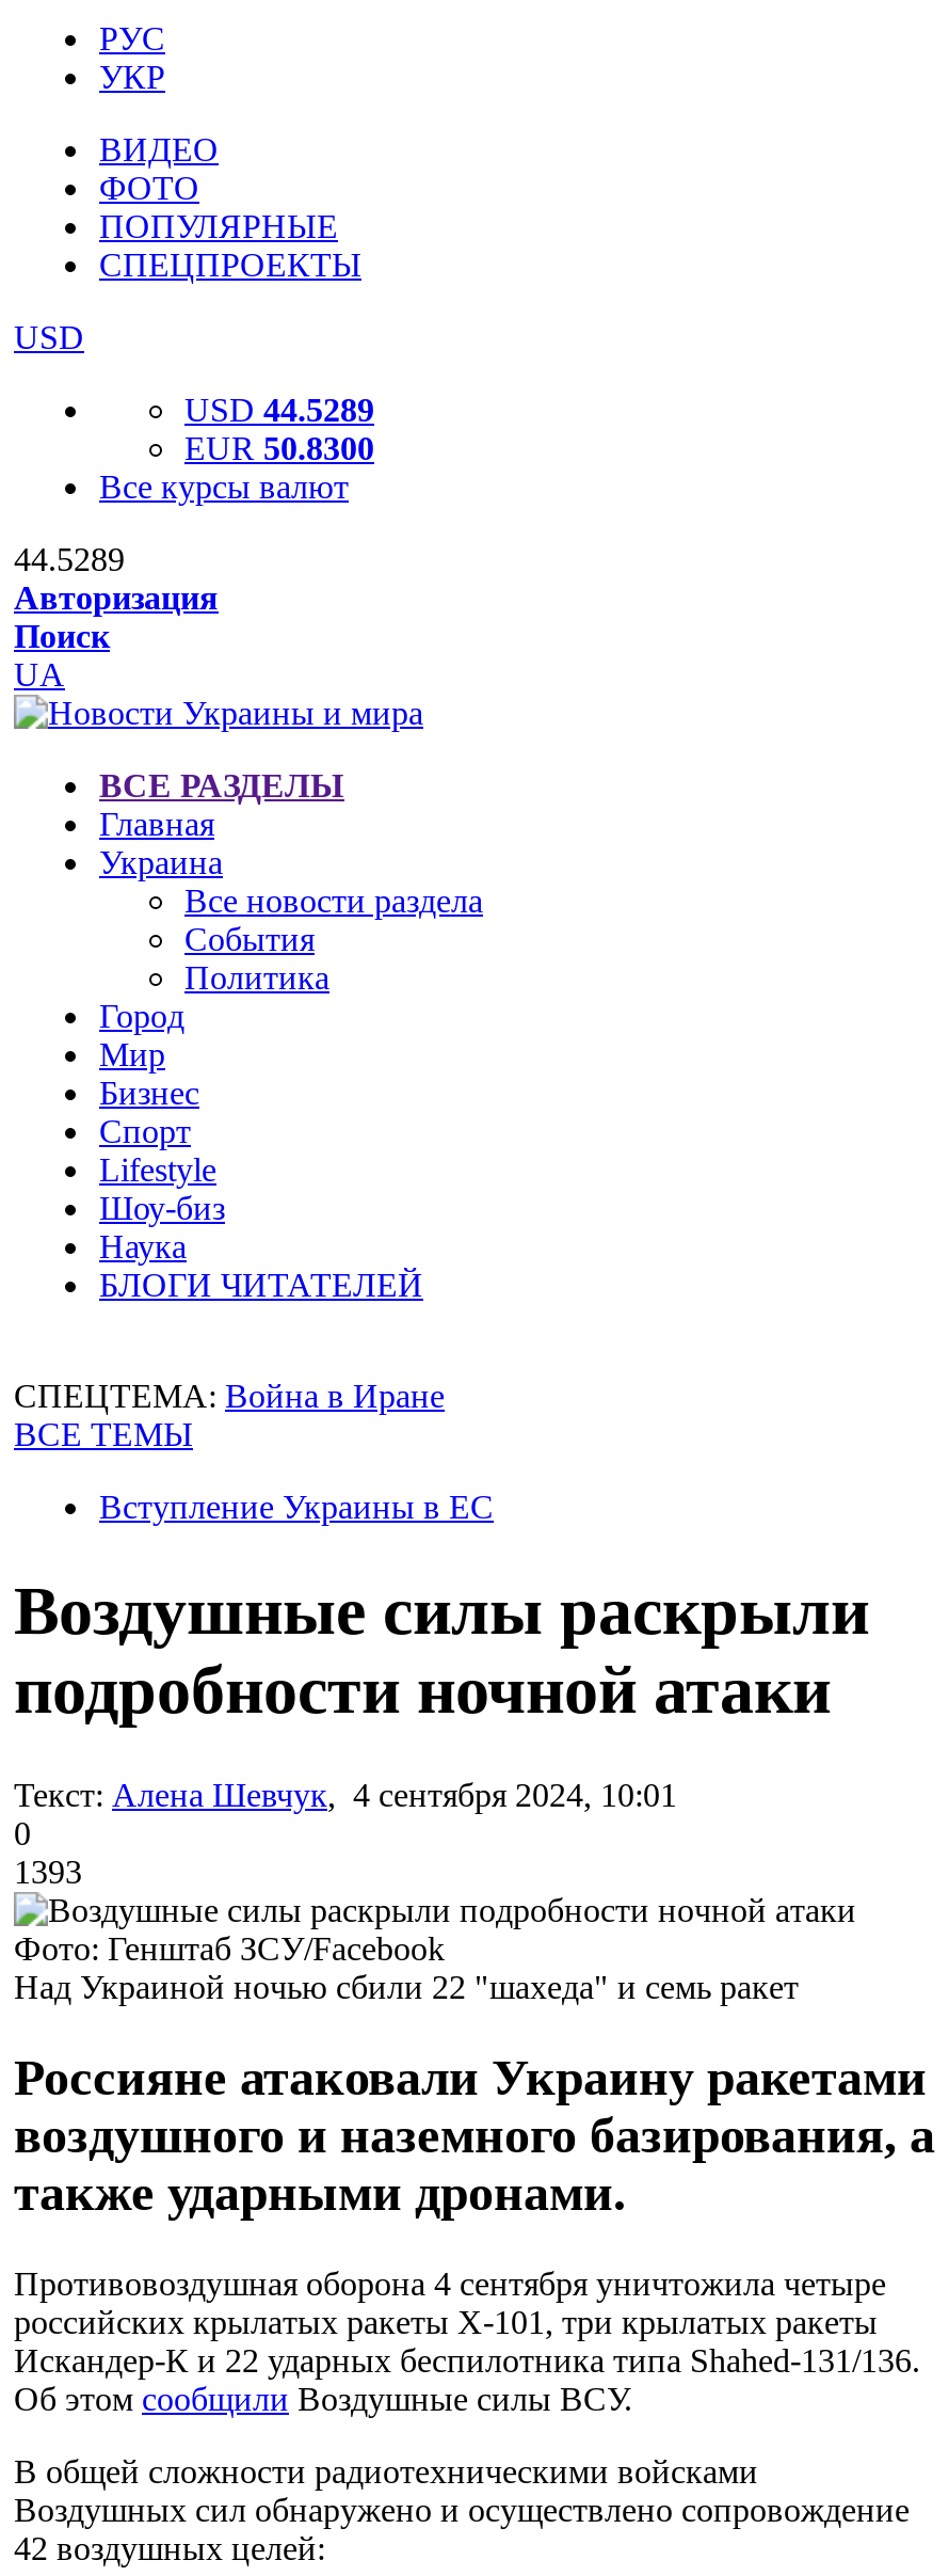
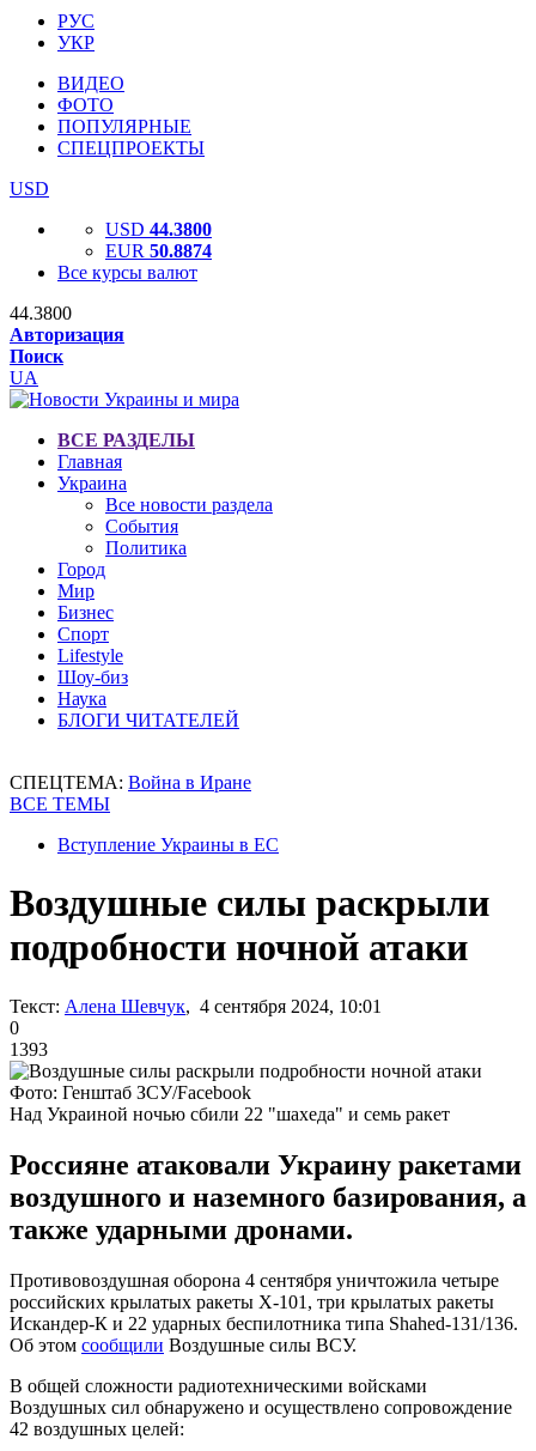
[184,392,374,428] USD 44.5289 -> [105,219,212,239] USD 44.3800
[184,430,374,466] EUR 50.8300 -> [105,241,212,261] EUR 50.8874
[14,541,125,577] 44.5289 -> [10,303,72,323] 44.3800

